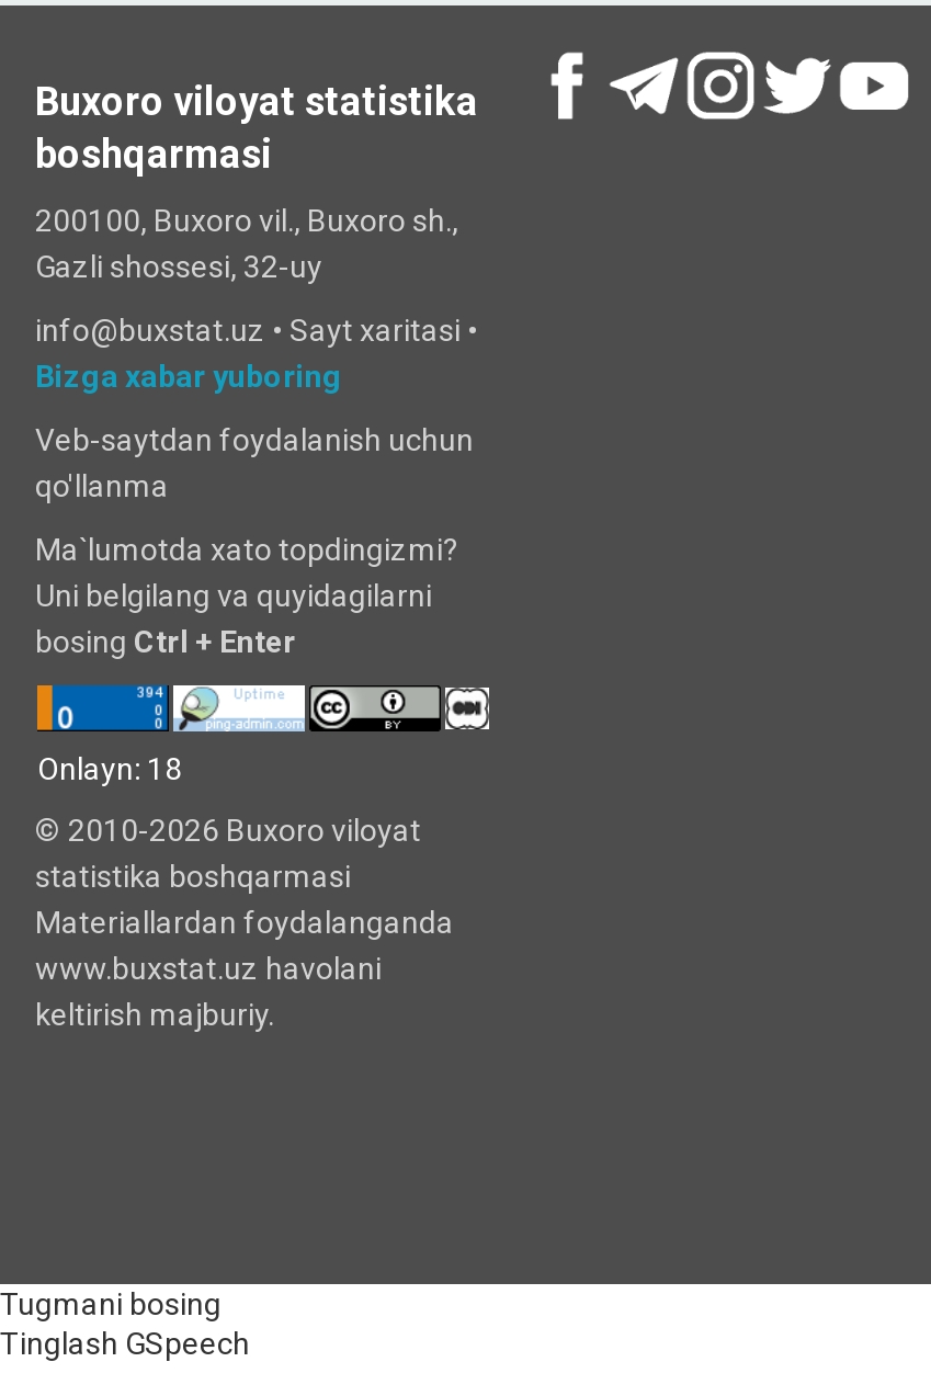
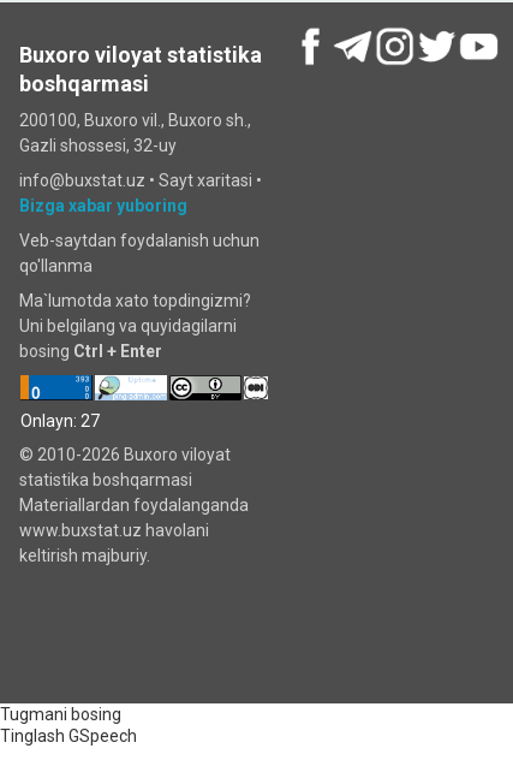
[37,752,182,787] Onlayn: 18 -> [20,411,100,431] Onlayn: 27

